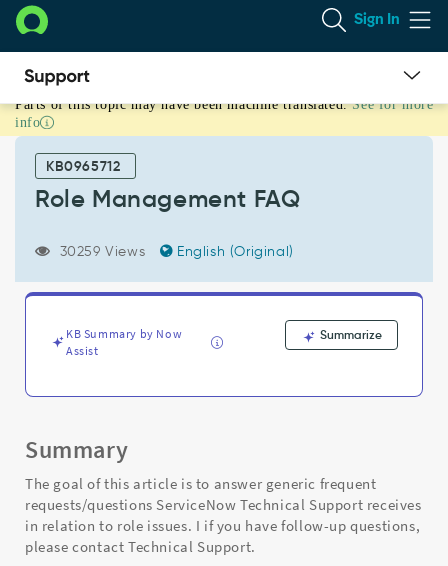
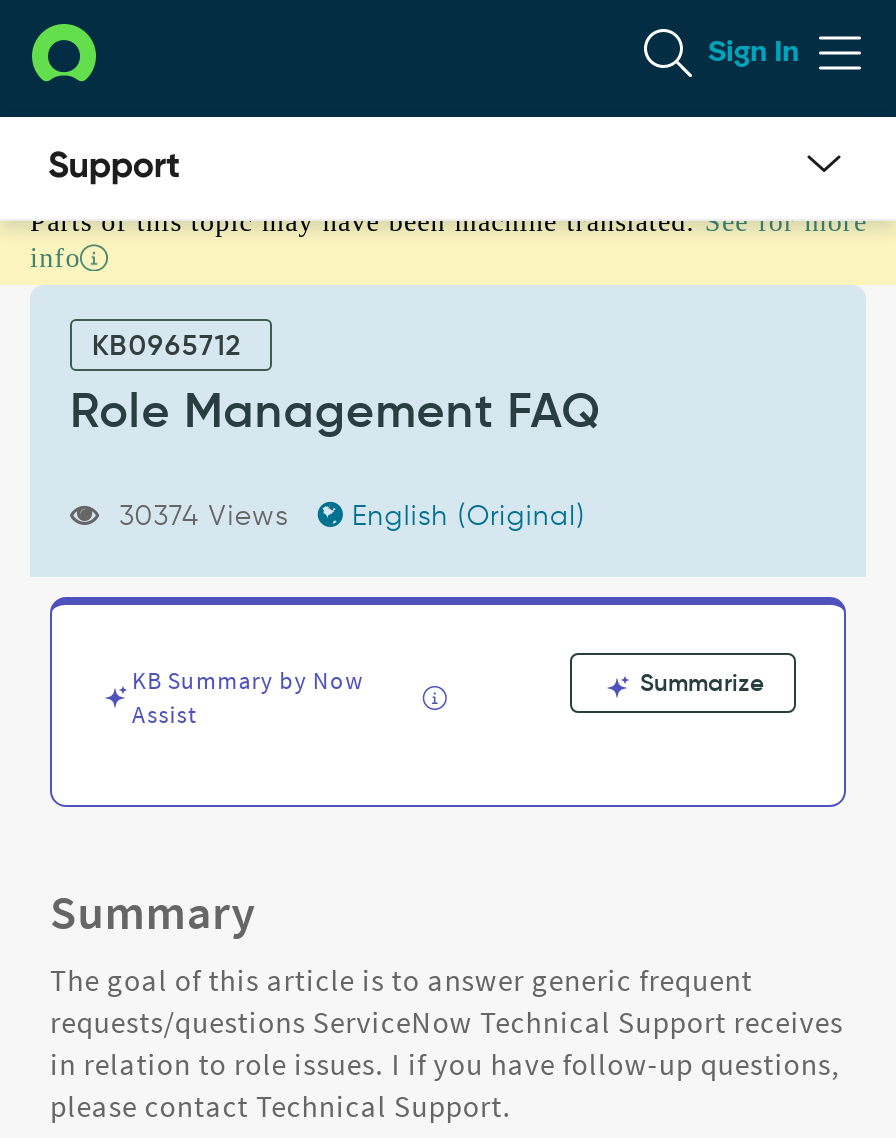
[55,243,294,260] 30259 Views English (Original) -> [110,499,586,533] 30374 Views English (Original)

